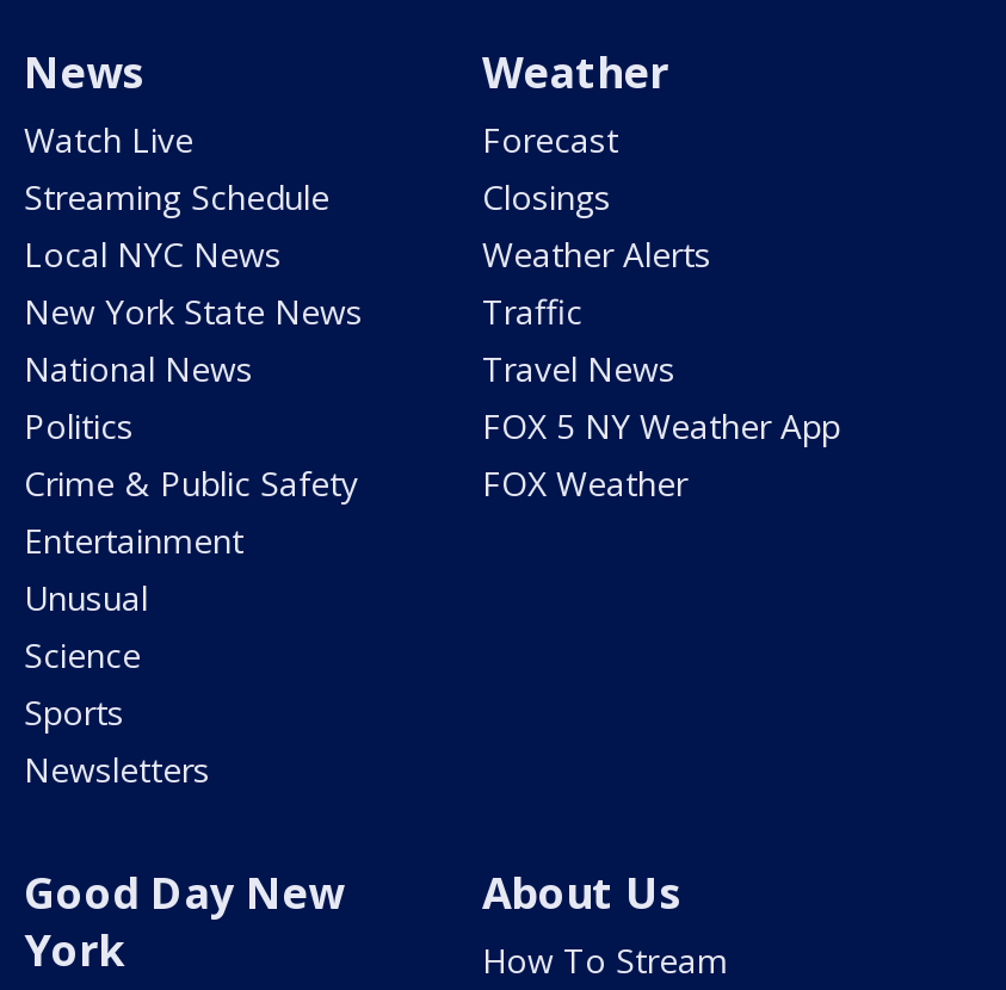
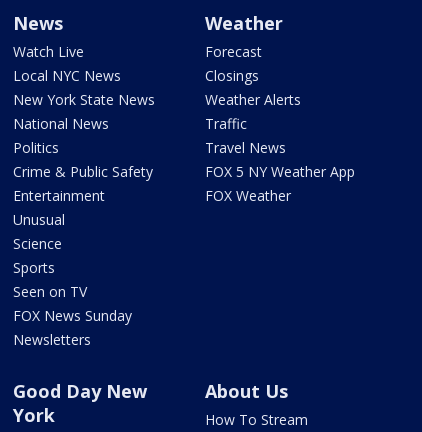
[24,174,329,219] Streaming Schedule -> none
moved [24,231,363,735] -> [13,66,155,277]: Local NYC News | New York State News | National News | ... | Science | Sports
none -> [13,282,132,325] Seen on TV | FOX News Sunday

